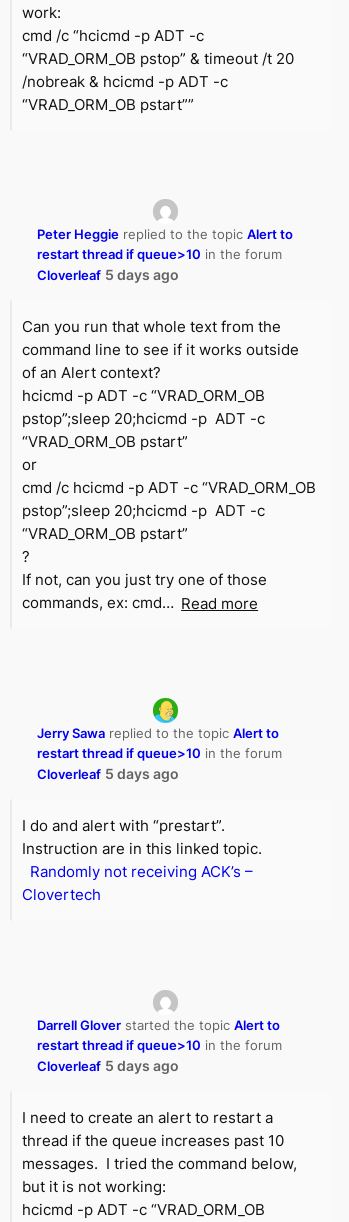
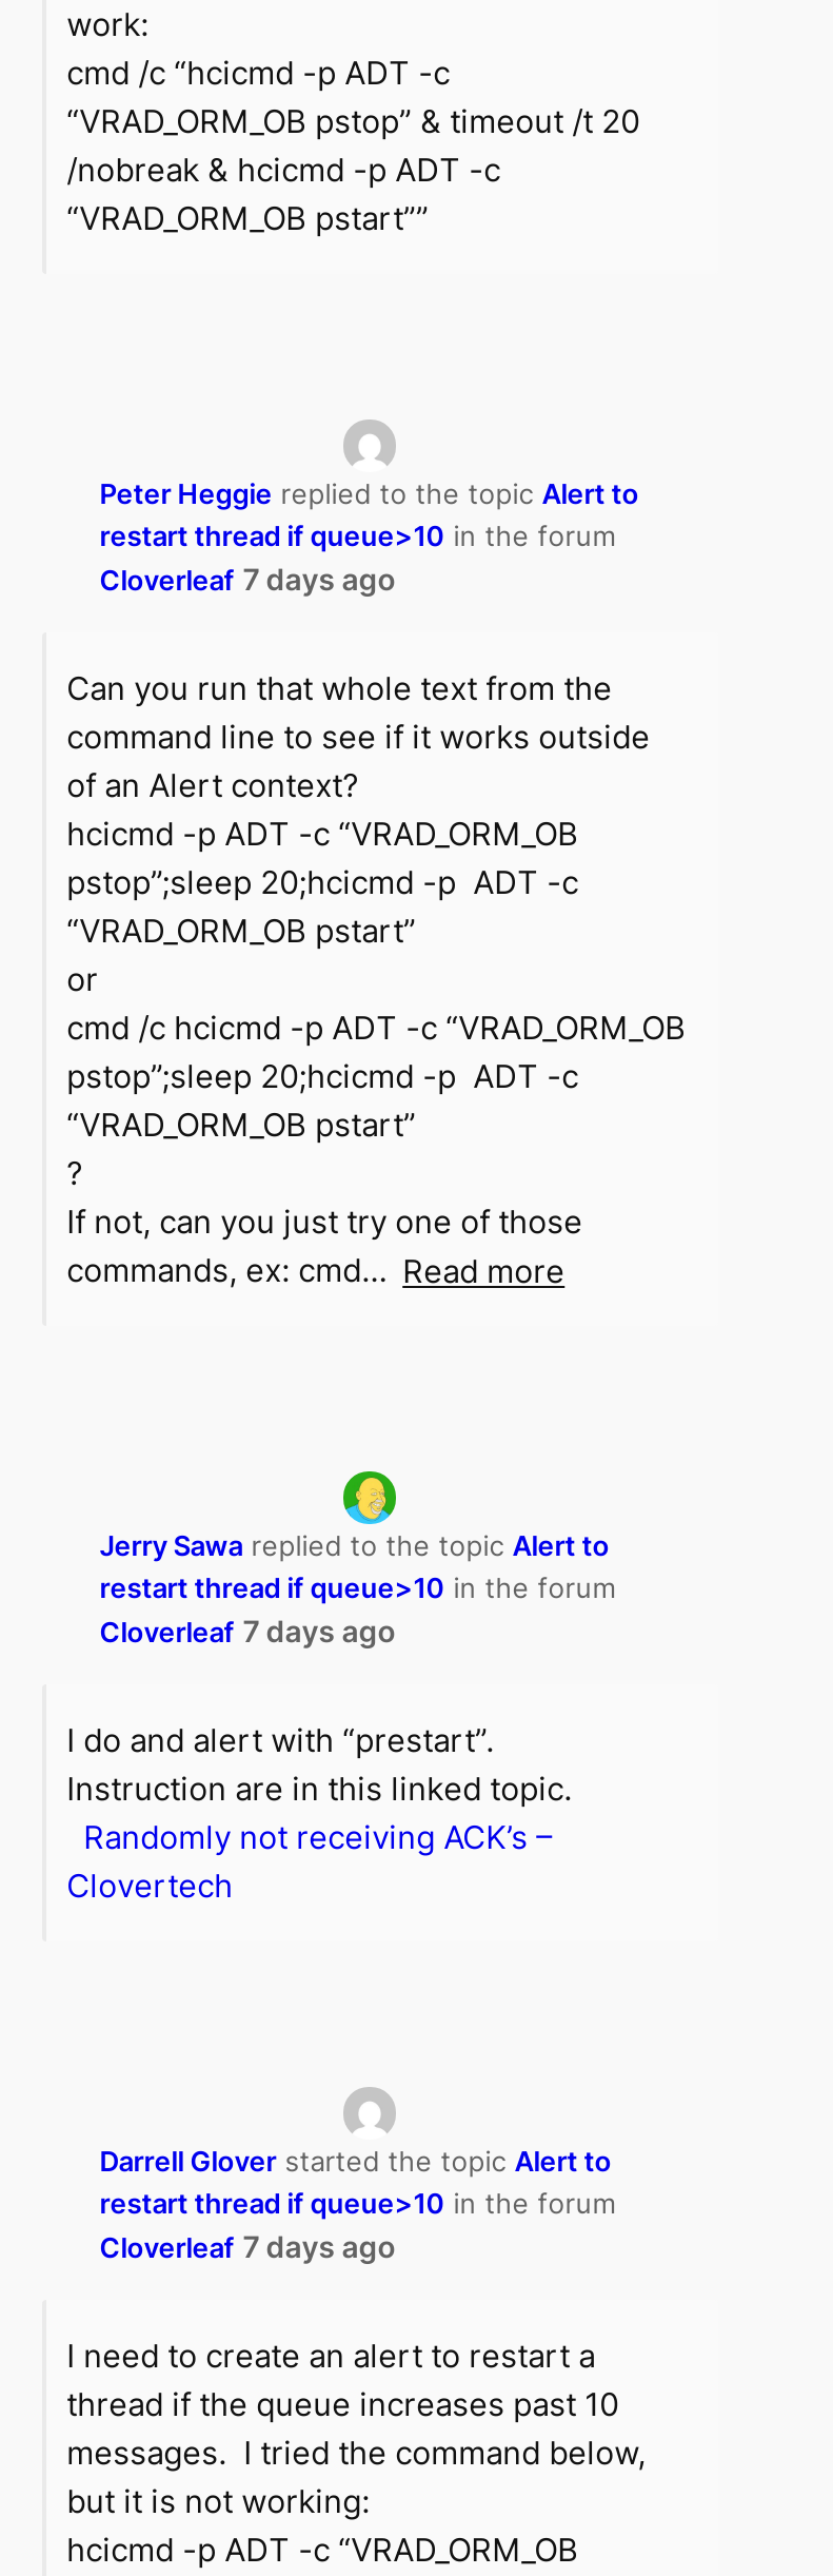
[37,266,179,283] Cloverleaf 5 days ago -> [100,561,397,597] Cloverleaf 7 days ago
[37,765,179,782] Cloverleaf 5 days ago -> [100,1613,397,1649] Cloverleaf 7 days ago
[37,1057,179,1074] Cloverleaf 5 days ago -> [100,2228,397,2264] Cloverleaf 7 days ago

